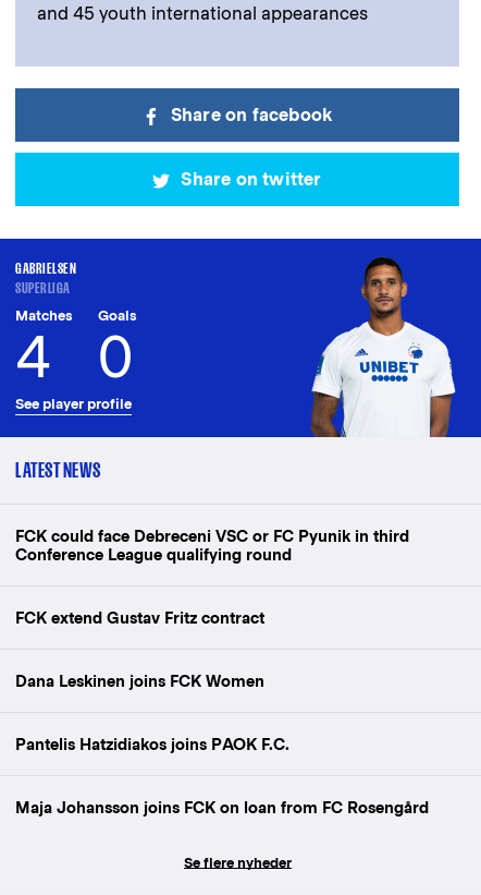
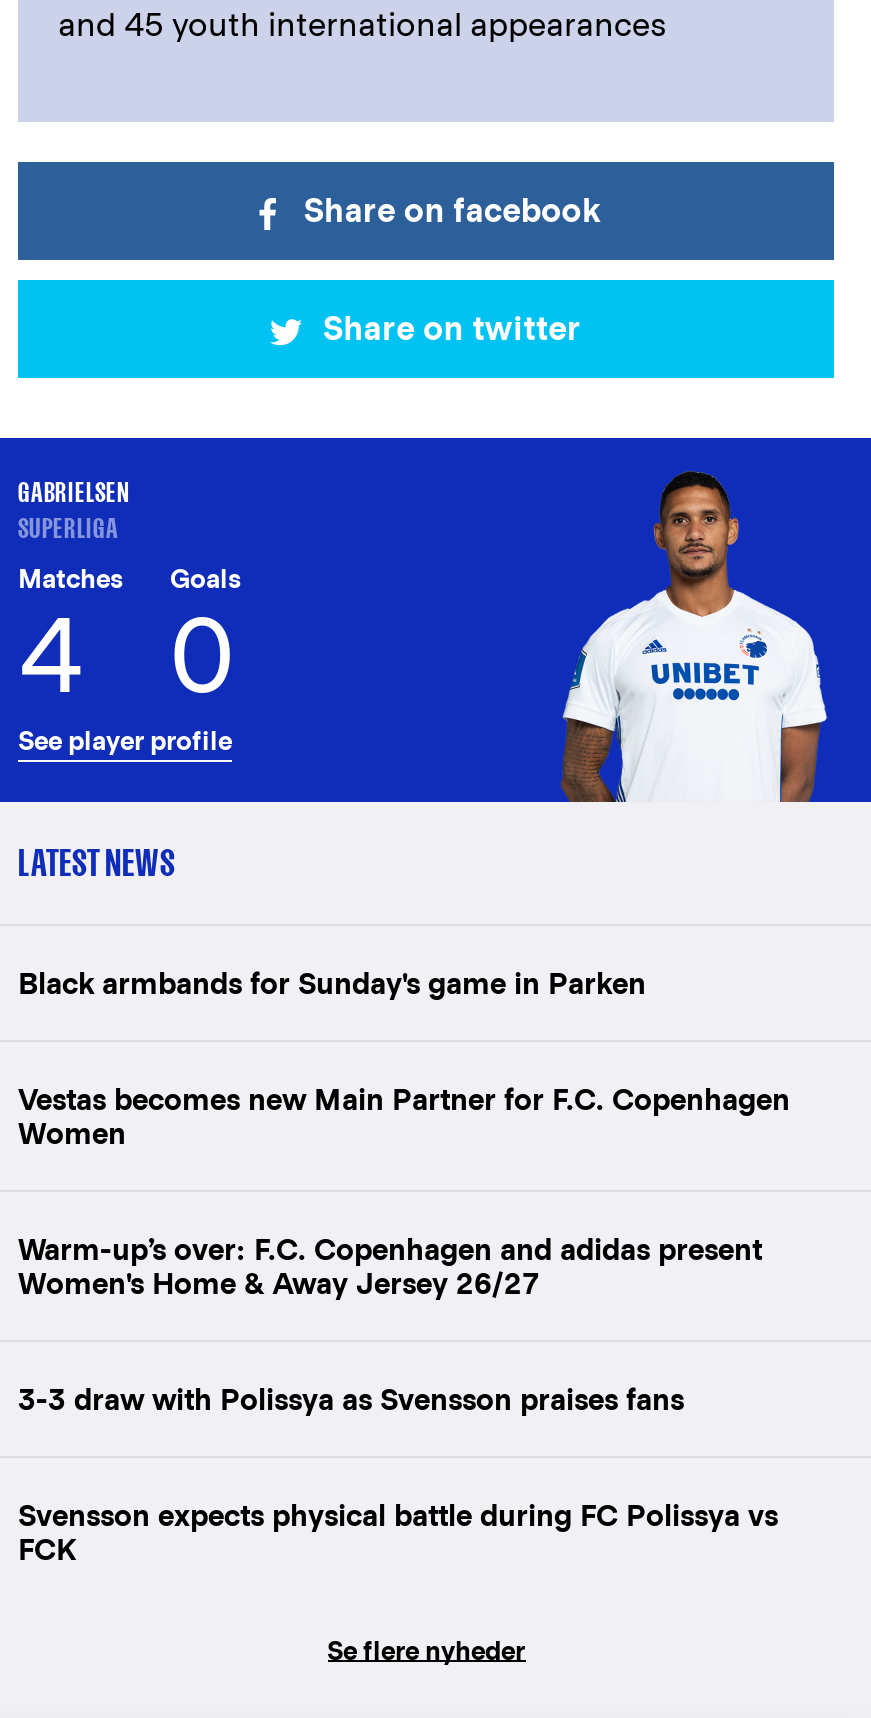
[15,527,409,564] FCK could face Debreceni VSC or FC Pyunik in third | Conference League qualifying round -> [18,966,646,1000] Black armbands for Sunday's game in Parken
[15,608,264,627] FCK extend Gustav Fritz contract -> [18,1082,790,1150] Vestas becomes new Main Partner for F.C. Copenhagen | Women
[15,672,264,690] Dana Leskinen joins FCK Women -> [18,1232,762,1300] Warm-up’s over: F.C. Copenhagen and adidas present | Women's Home & Away Jersey 26/27
[15,735,289,753] Pantelis Hatzidiakos joins PAOK F.C. -> [18,1382,684,1416] 3-3 draw with Polissya as Svensson praises fans
[15,798,429,817] Maja Johansson joins FCK on loan from FC Rosengård -> [18,1498,778,1566] Svensson expects physical battle during FC Polissya vs | FCK

